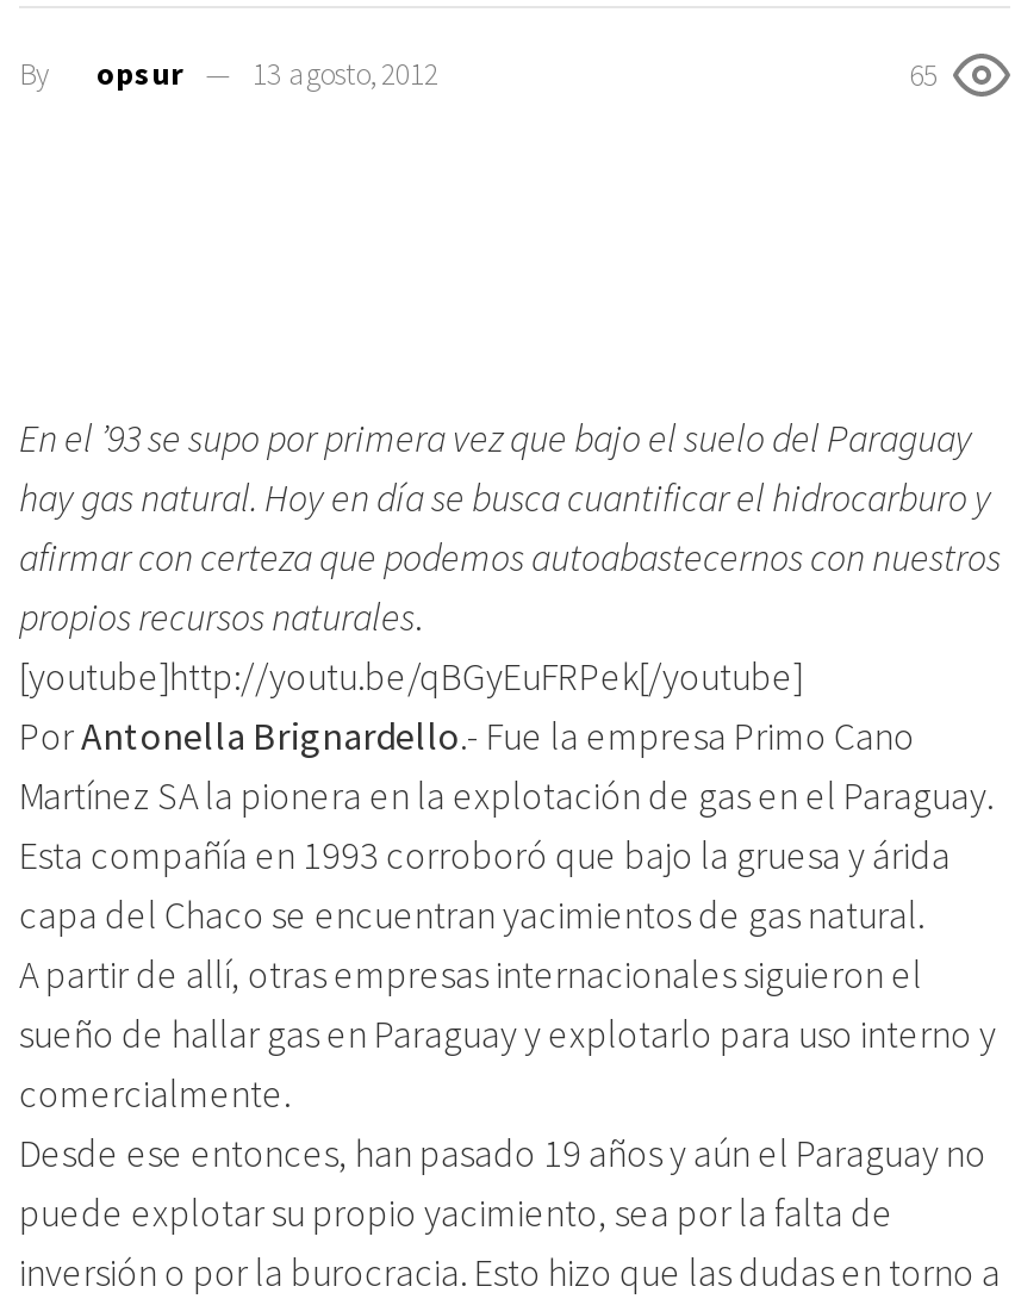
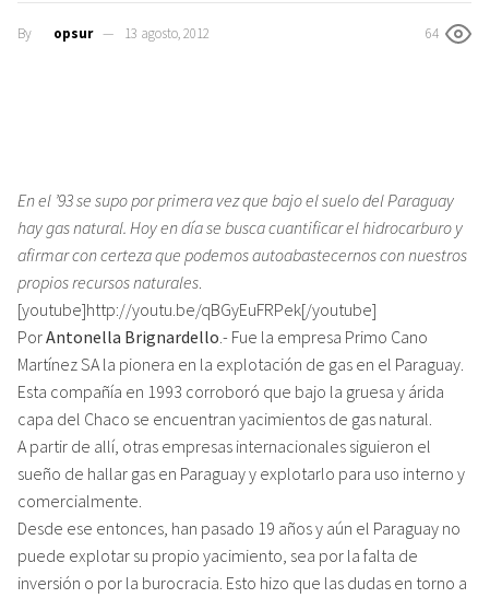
[909,54,938,95] 65 -> [425,24,438,43] 64

